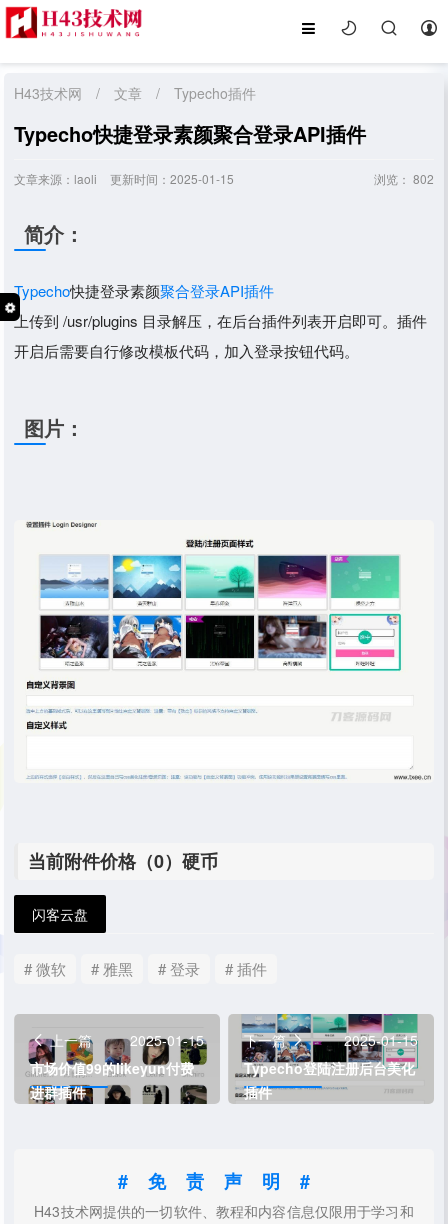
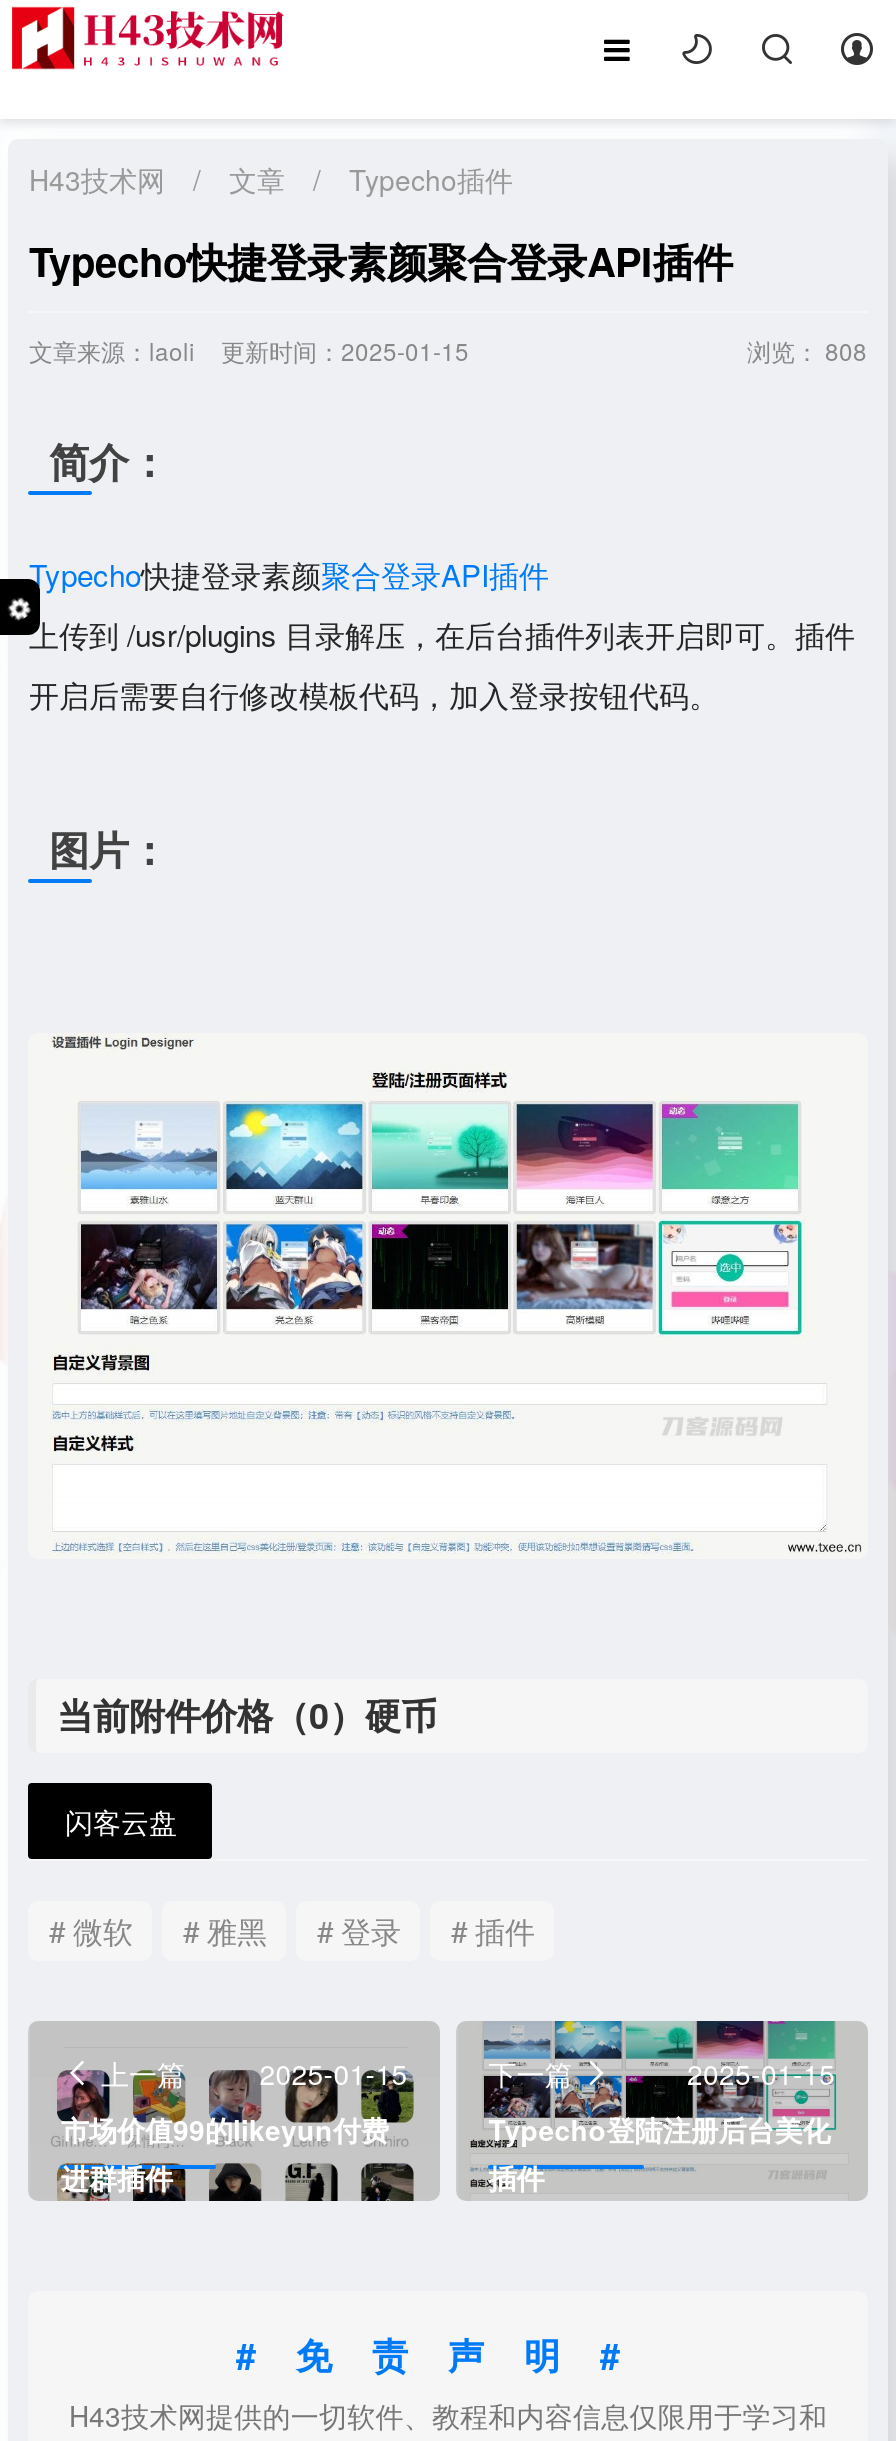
[373,170,433,187] 浏览：802 -> [747,333,867,367] 浏览：808

